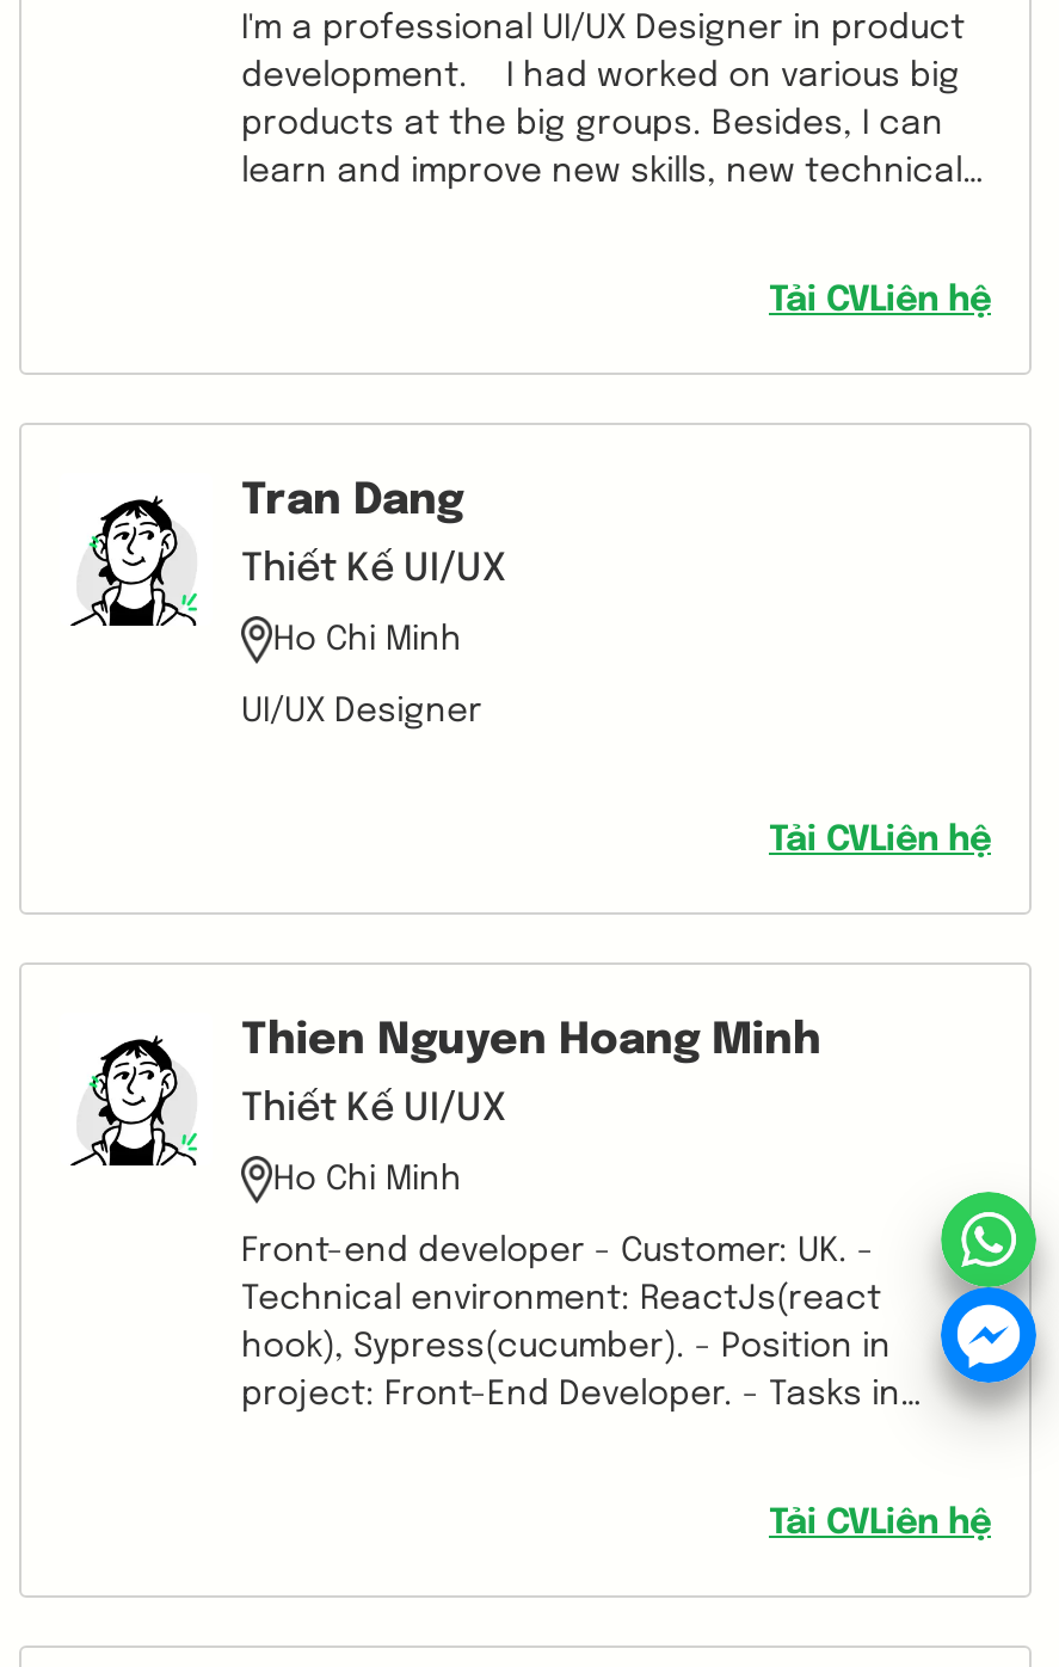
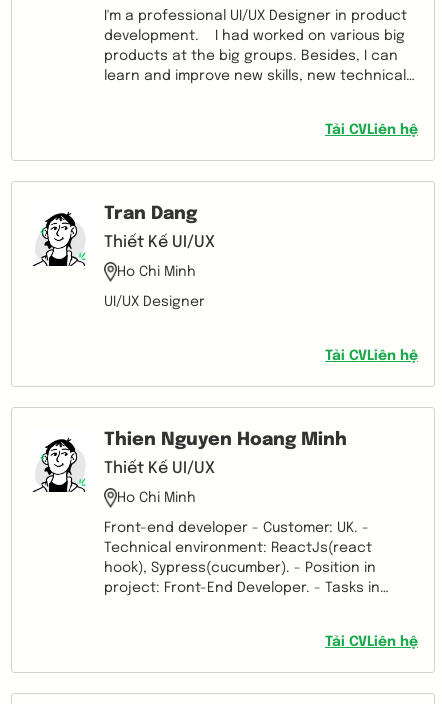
[929,1189,1048,1423] [image] -> none

